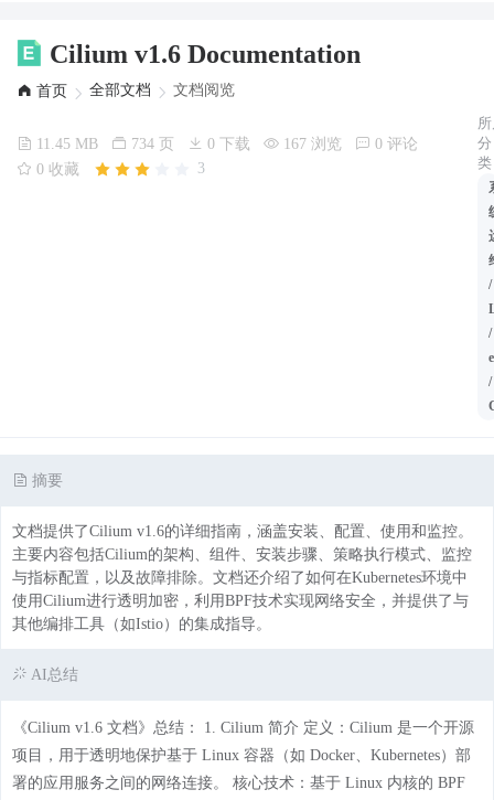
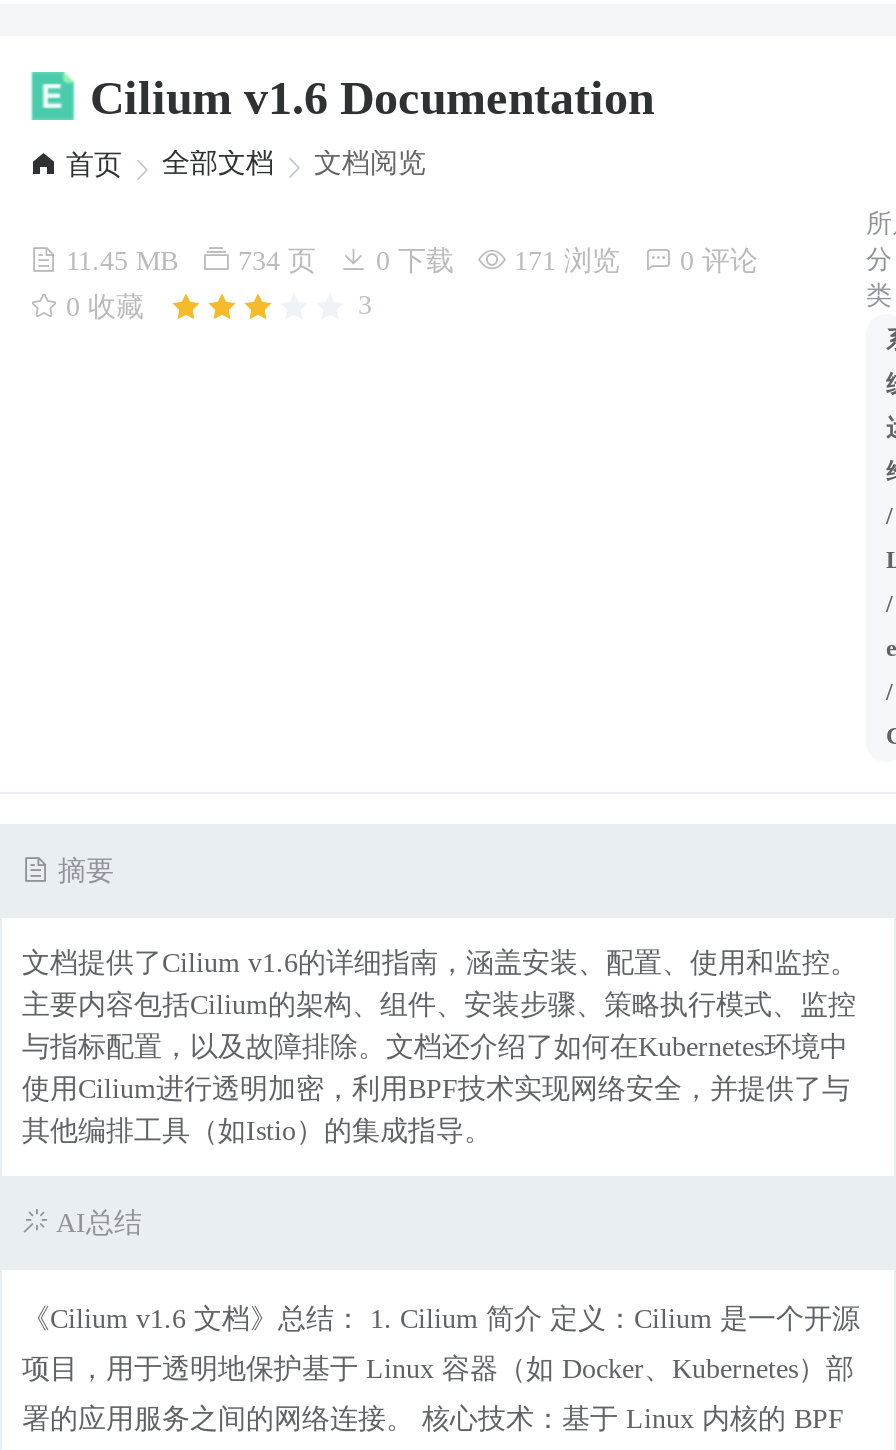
[279,136,342,152] 167 浏览 -> [506,246,620,276] 171 浏览

